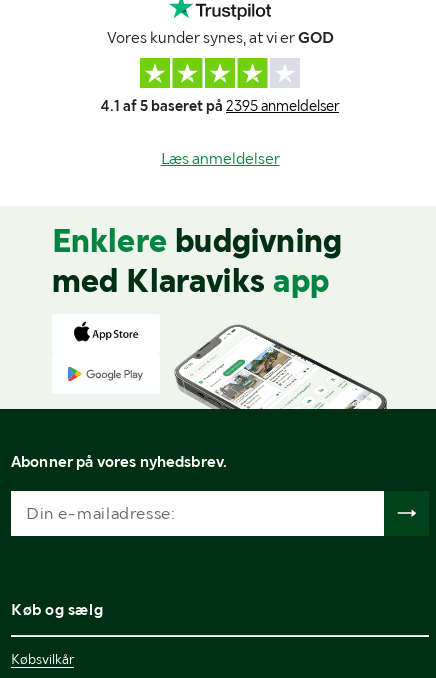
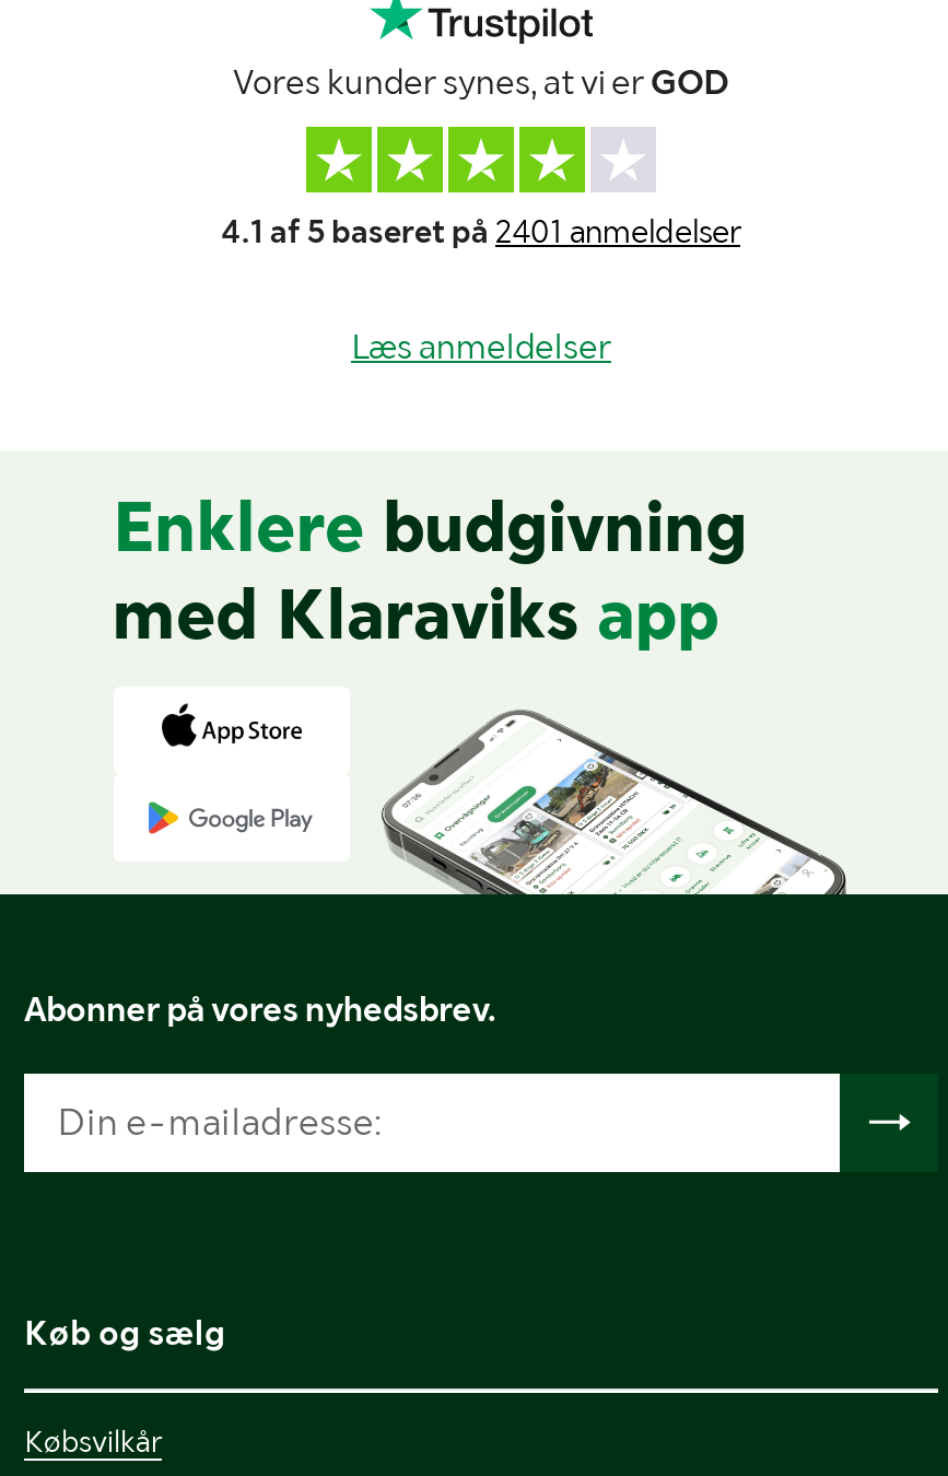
[101,97,339,115] 4.1 af 5 baseret på 2395 anmeldelser -> [222,212,740,251] 4.1 af 5 baseret på 2401 anmeldelser

